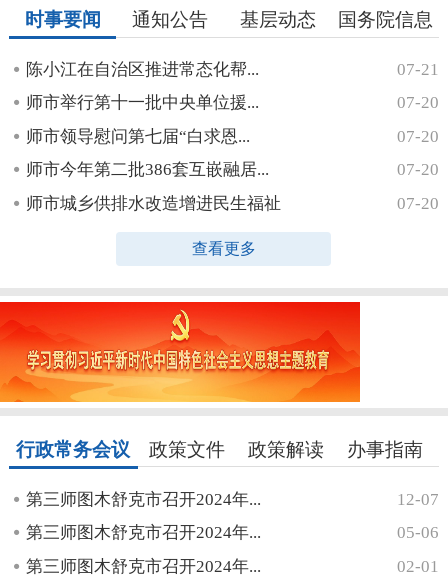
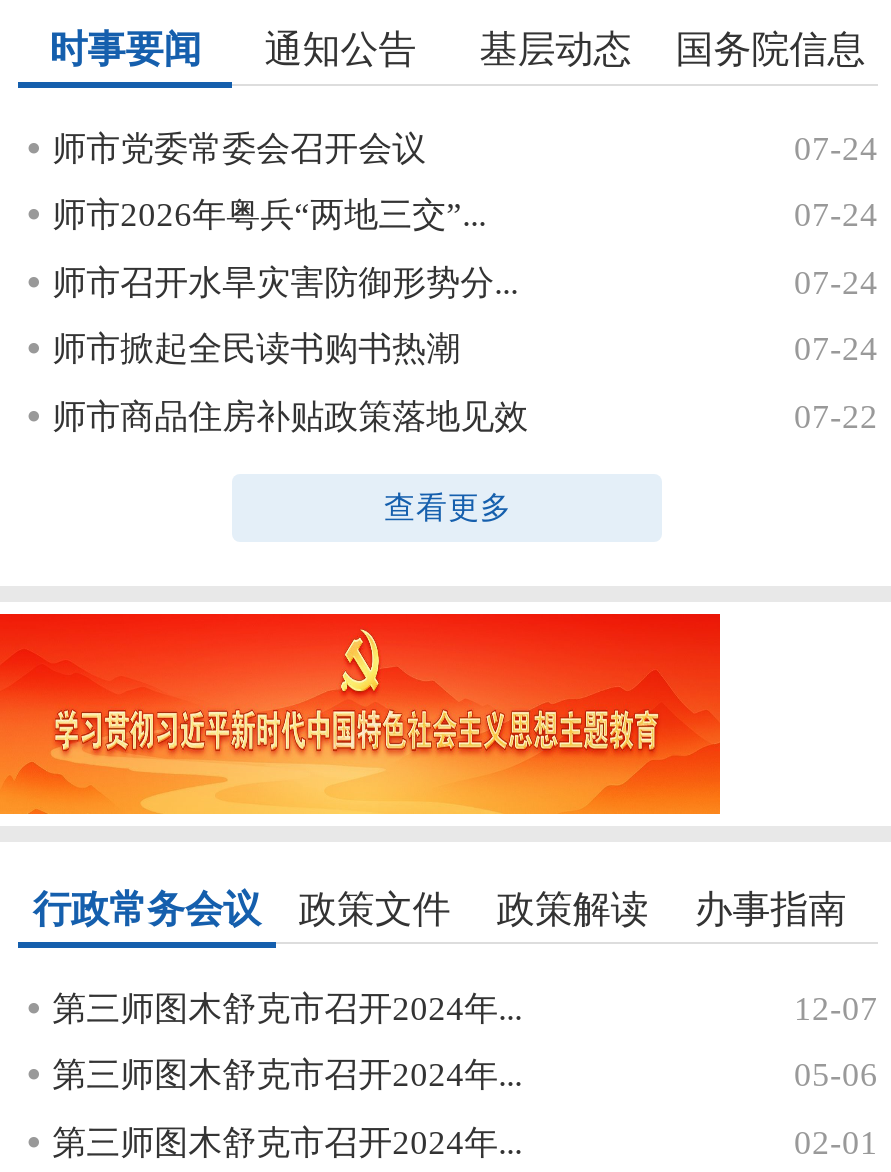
[26,60,439,79] 陈小江在自治区推进常态化帮... | 07-21 -> [52,130,878,168] 师市党委常委会召开会议 | 07-24
[26,93,439,112] 师市举行第十一批中央单位援... | 07-20 -> [52,197,878,235] 师市2026年粤兵“两地三交”... | 07-24
[26,127,439,146] 师市领导慰问第七届“白求恩... | 07-20 -> [52,264,878,302] 师市召开水旱灾害防御形势分... | 07-24
[26,160,439,179] 师市今年第二批386套互嵌融居... | 07-20 -> [52,331,878,369] 师市掀起全民读书购书热潮 | 07-24
[26,194,439,213] 师市城乡供排水改造增进民生福祉 | 07-20 -> [52,397,878,435] 师市商品住房补贴政策落地见效 | 07-22

